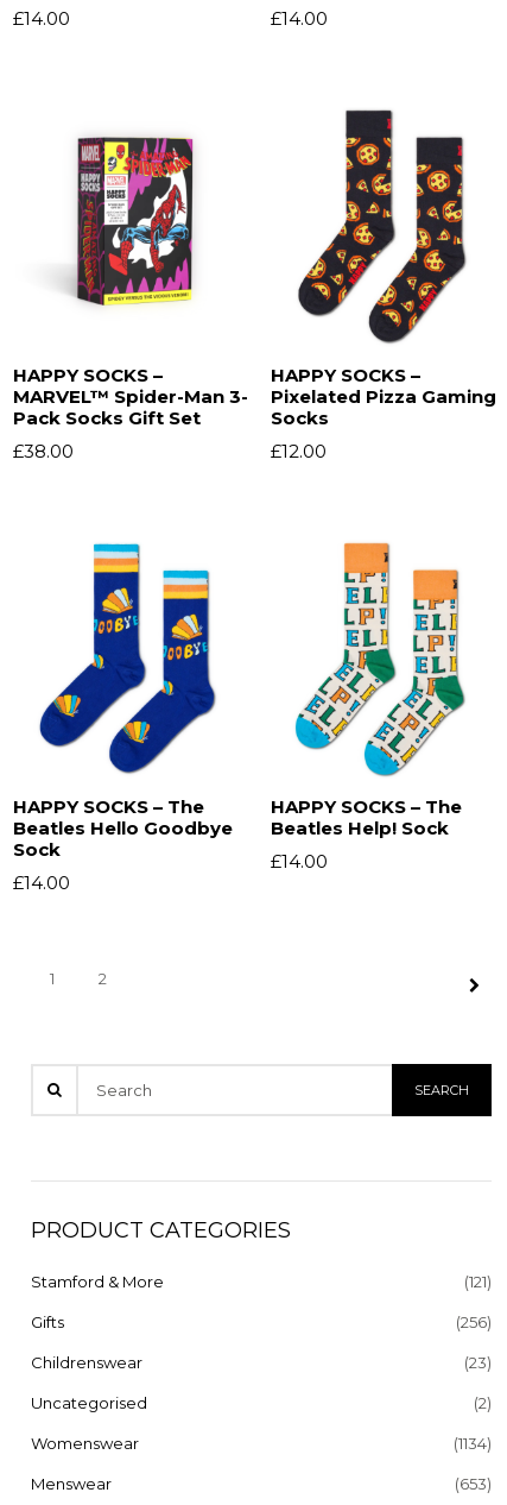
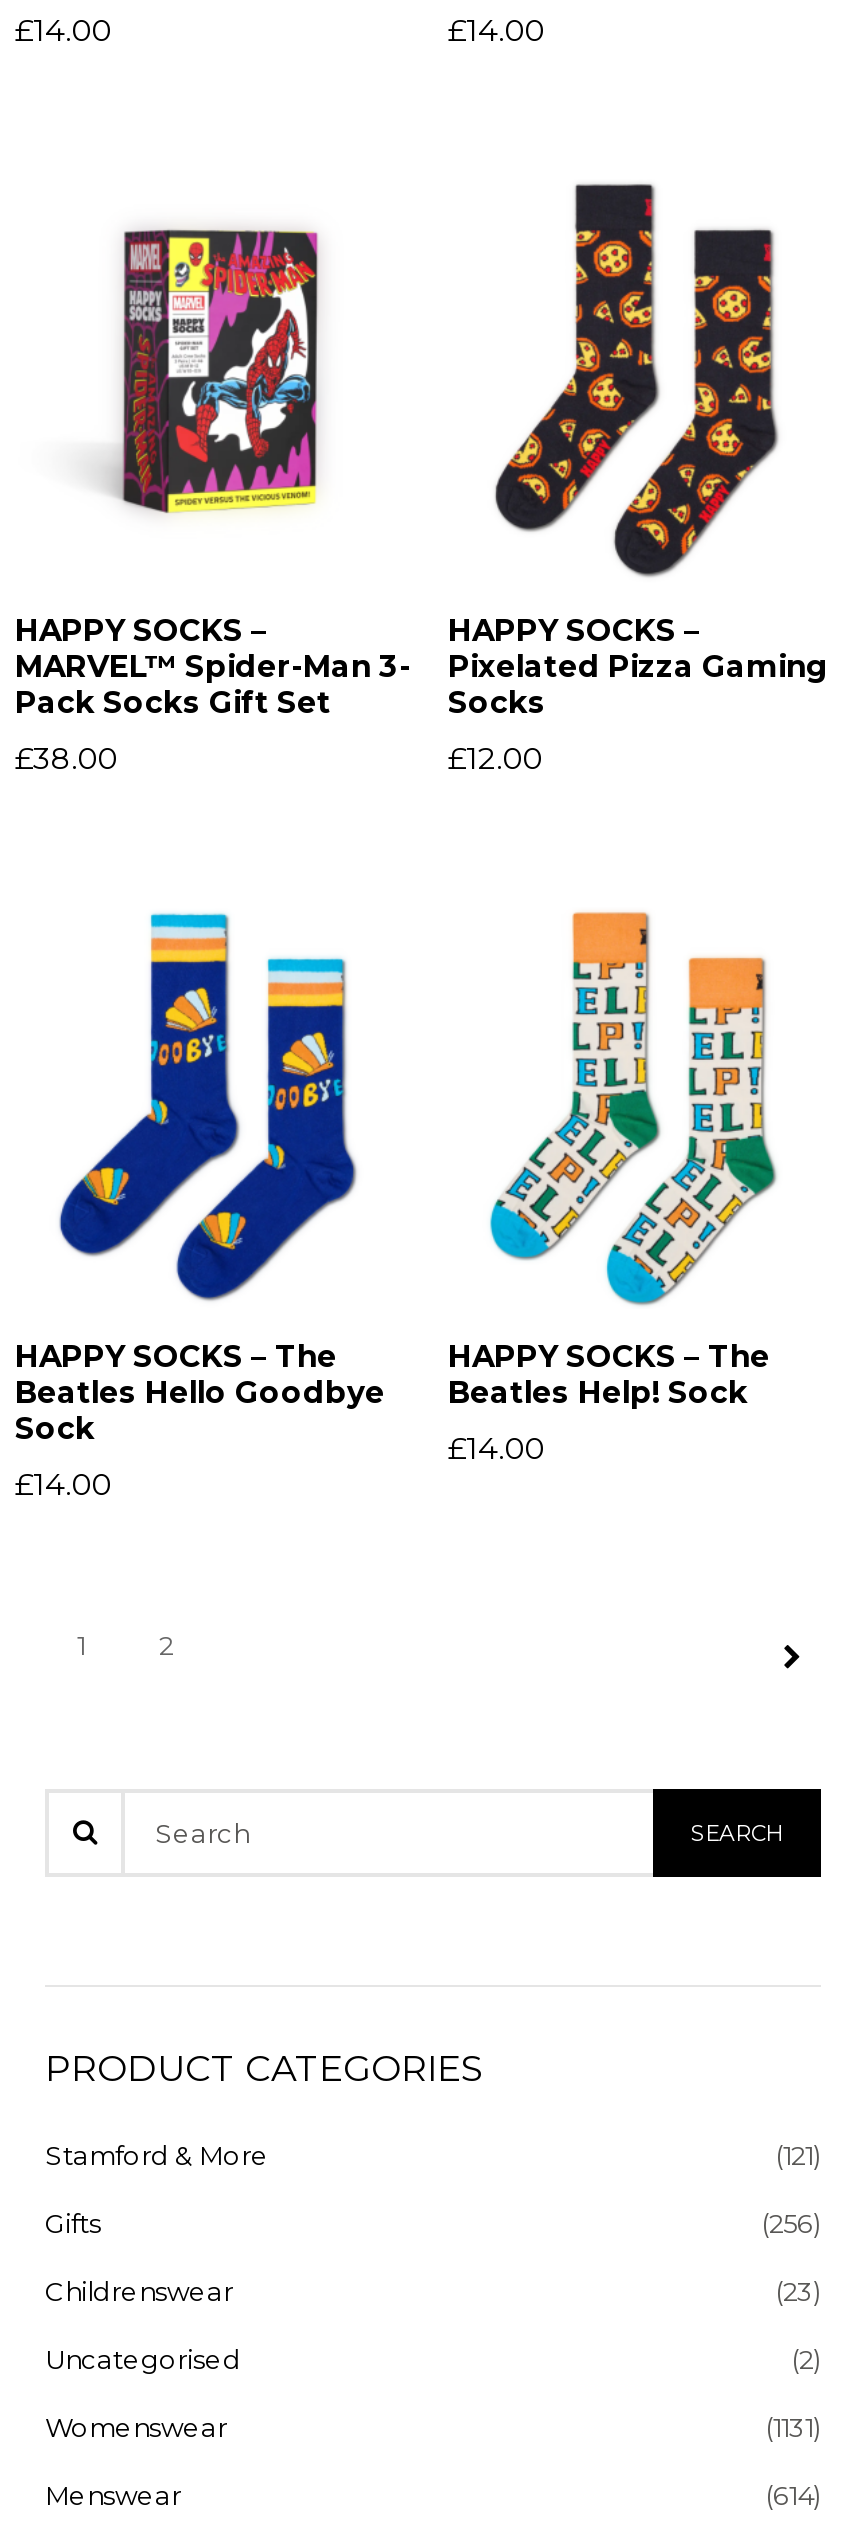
[454,1434,492,1453] (1134) -> [765,2411,821,2443] (1131)
[455,1474,492,1493] (653) -> [765,2479,821,2511] (614)

